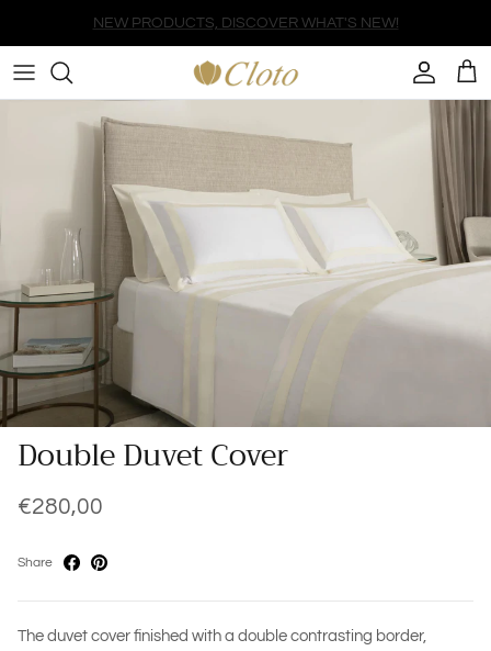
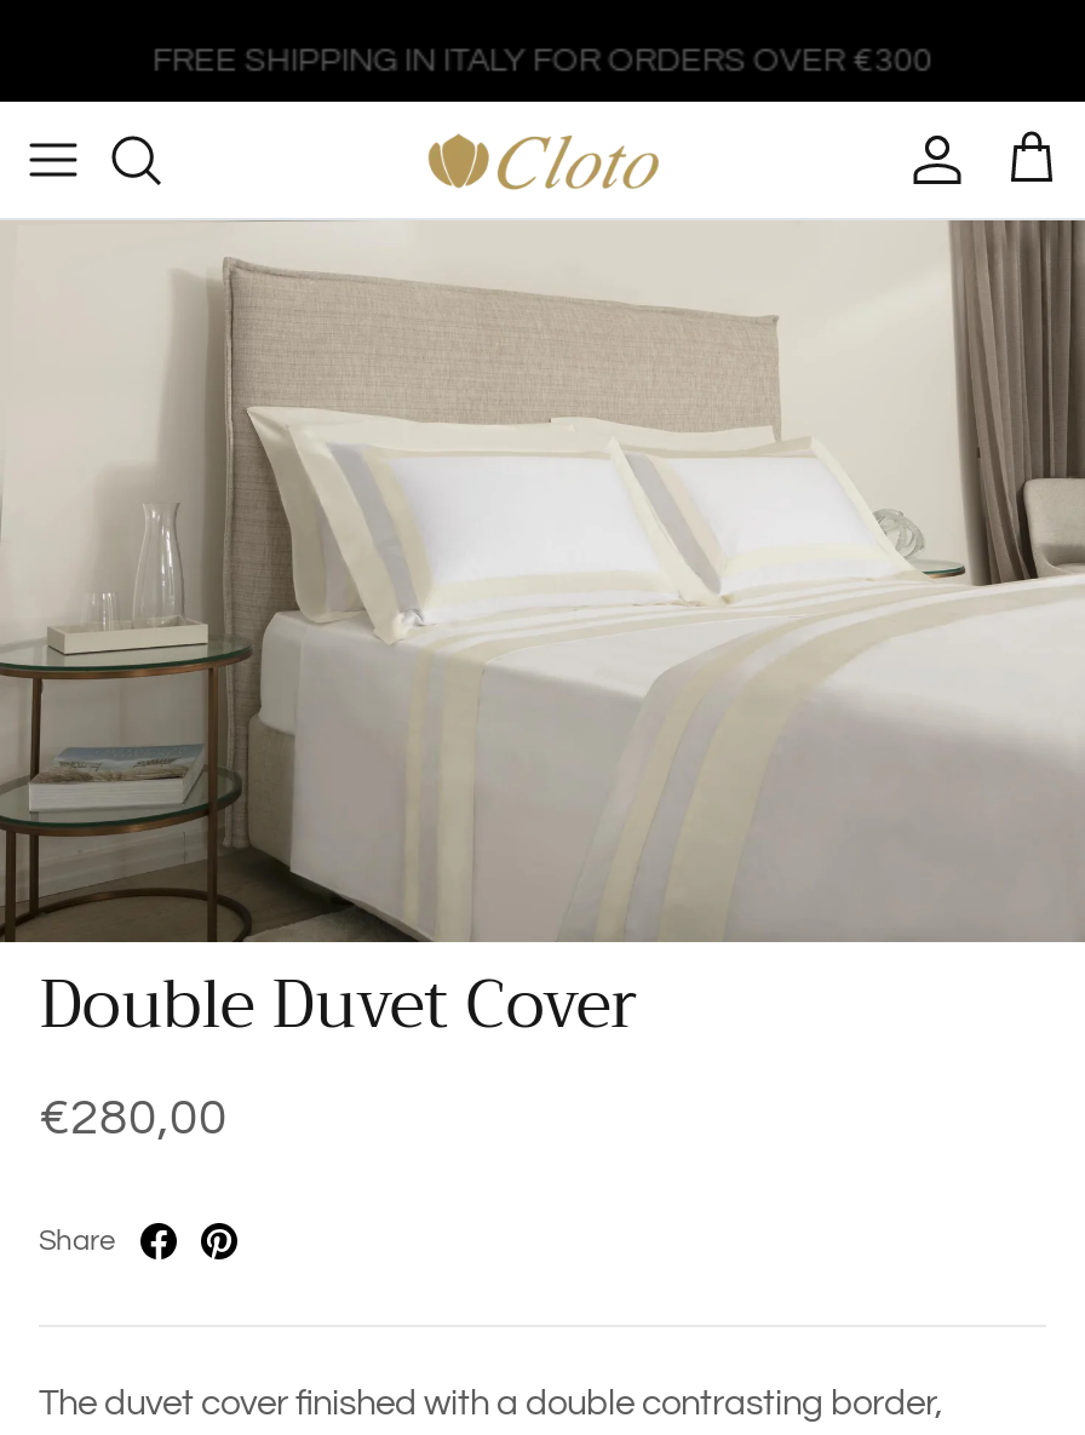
none -> [153,34,932,68] FREE SHIPPING IN ITALY FOR ORDERS OVER €300

